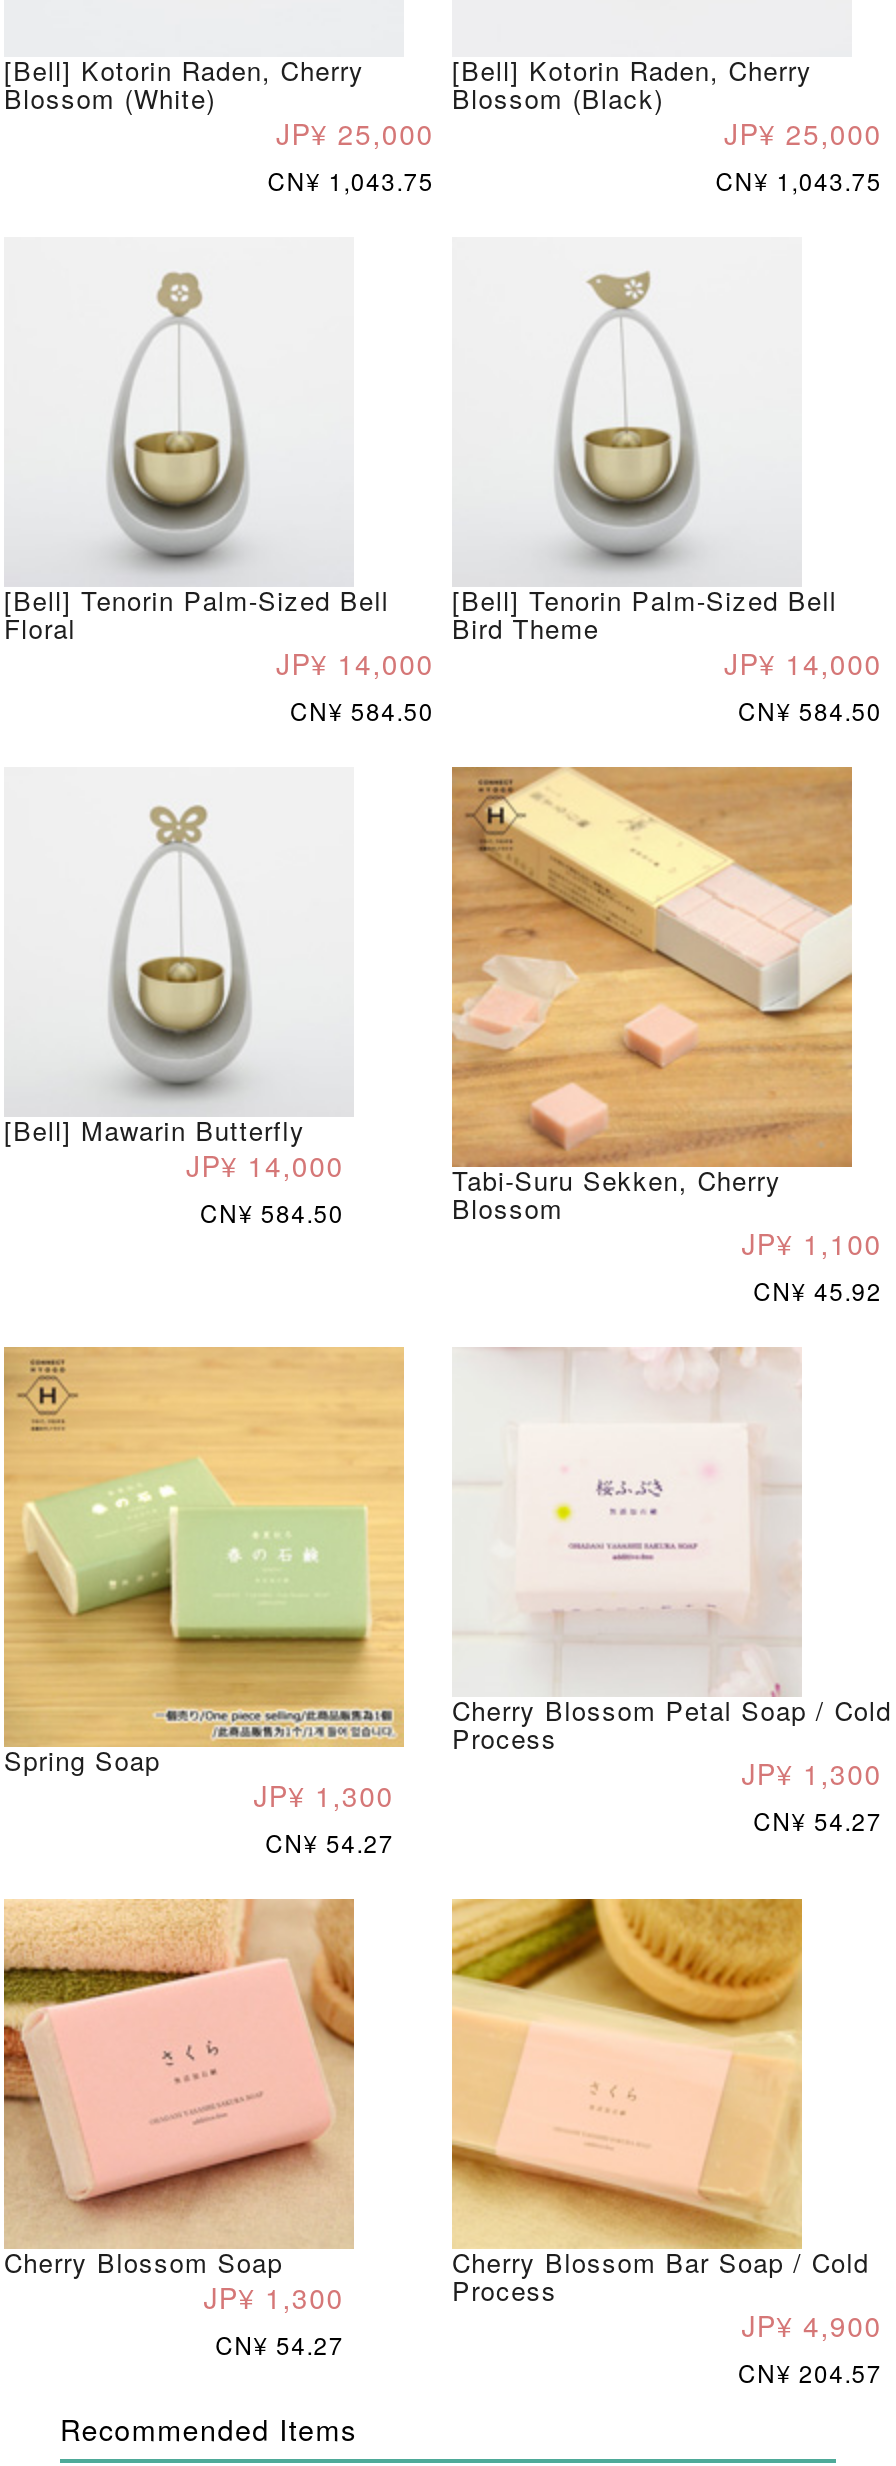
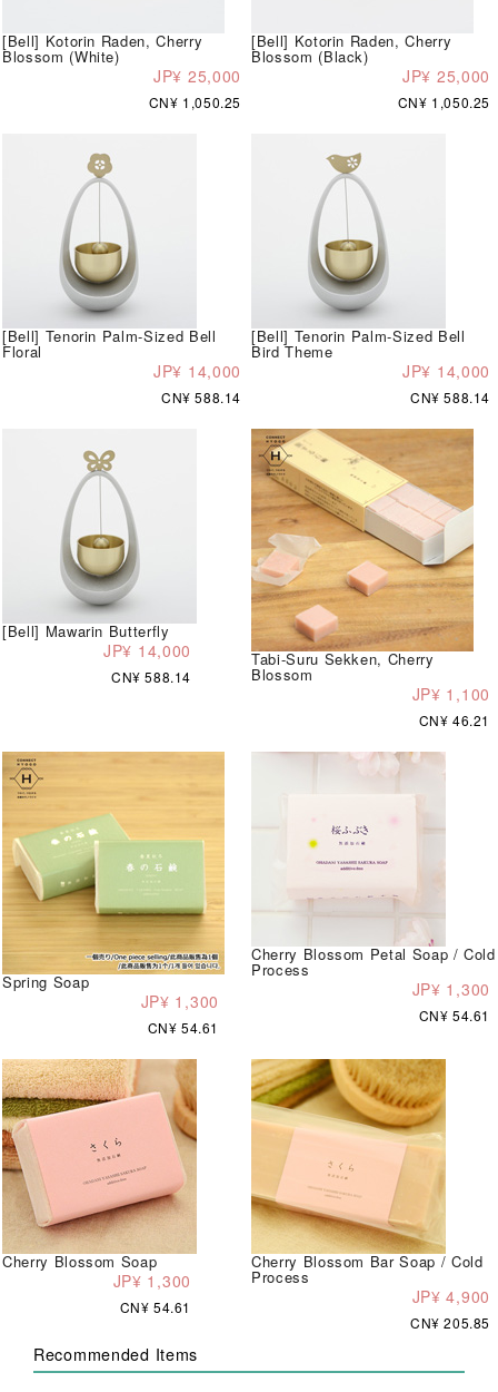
[268,162,434,196] CN¥ 1,043.75 -> [149,92,241,111] CN¥ 1,050.25
[716,162,882,196] CN¥ 1,043.75 -> [398,92,490,111] CN¥ 1,050.25
[290,692,434,726] CN¥ 584.50 -> [161,387,241,406] CN¥ 588.14
[738,692,882,726] CN¥ 584.50 -> [410,387,490,406] CN¥ 588.14
[200,1194,344,1228] CN¥ 584.50 -> [111,667,191,686] CN¥ 588.14
[753,1272,882,1306] CN¥ 45.92 -> [419,710,490,729] CN¥ 46.21
[753,1802,882,1836] CN¥ 54.27 -> [419,1005,490,1024] CN¥ 54.61
[265,1824,394,1858] CN¥ 54.27 -> [147,1017,219,1036] CN¥ 54.61
[215,2326,344,2360] CN¥ 54.27 -> [120,1297,191,1316] CN¥ 54.61
[738,2354,882,2388] CN¥ 204.57 -> [410,1313,490,1332] CN¥ 205.85

